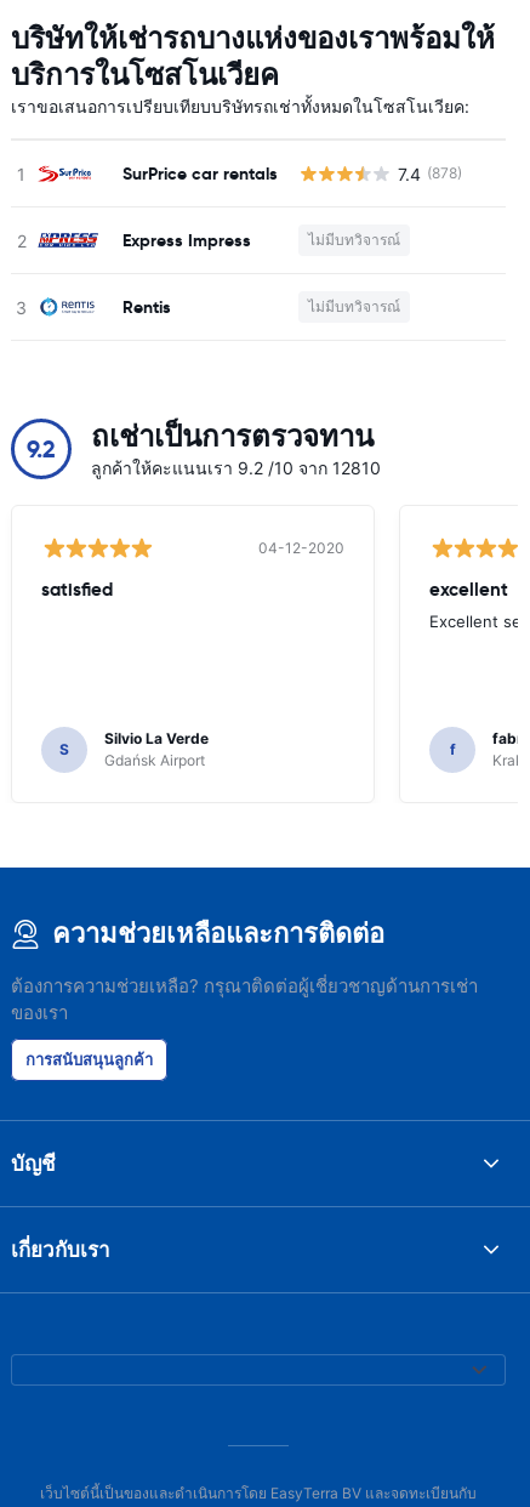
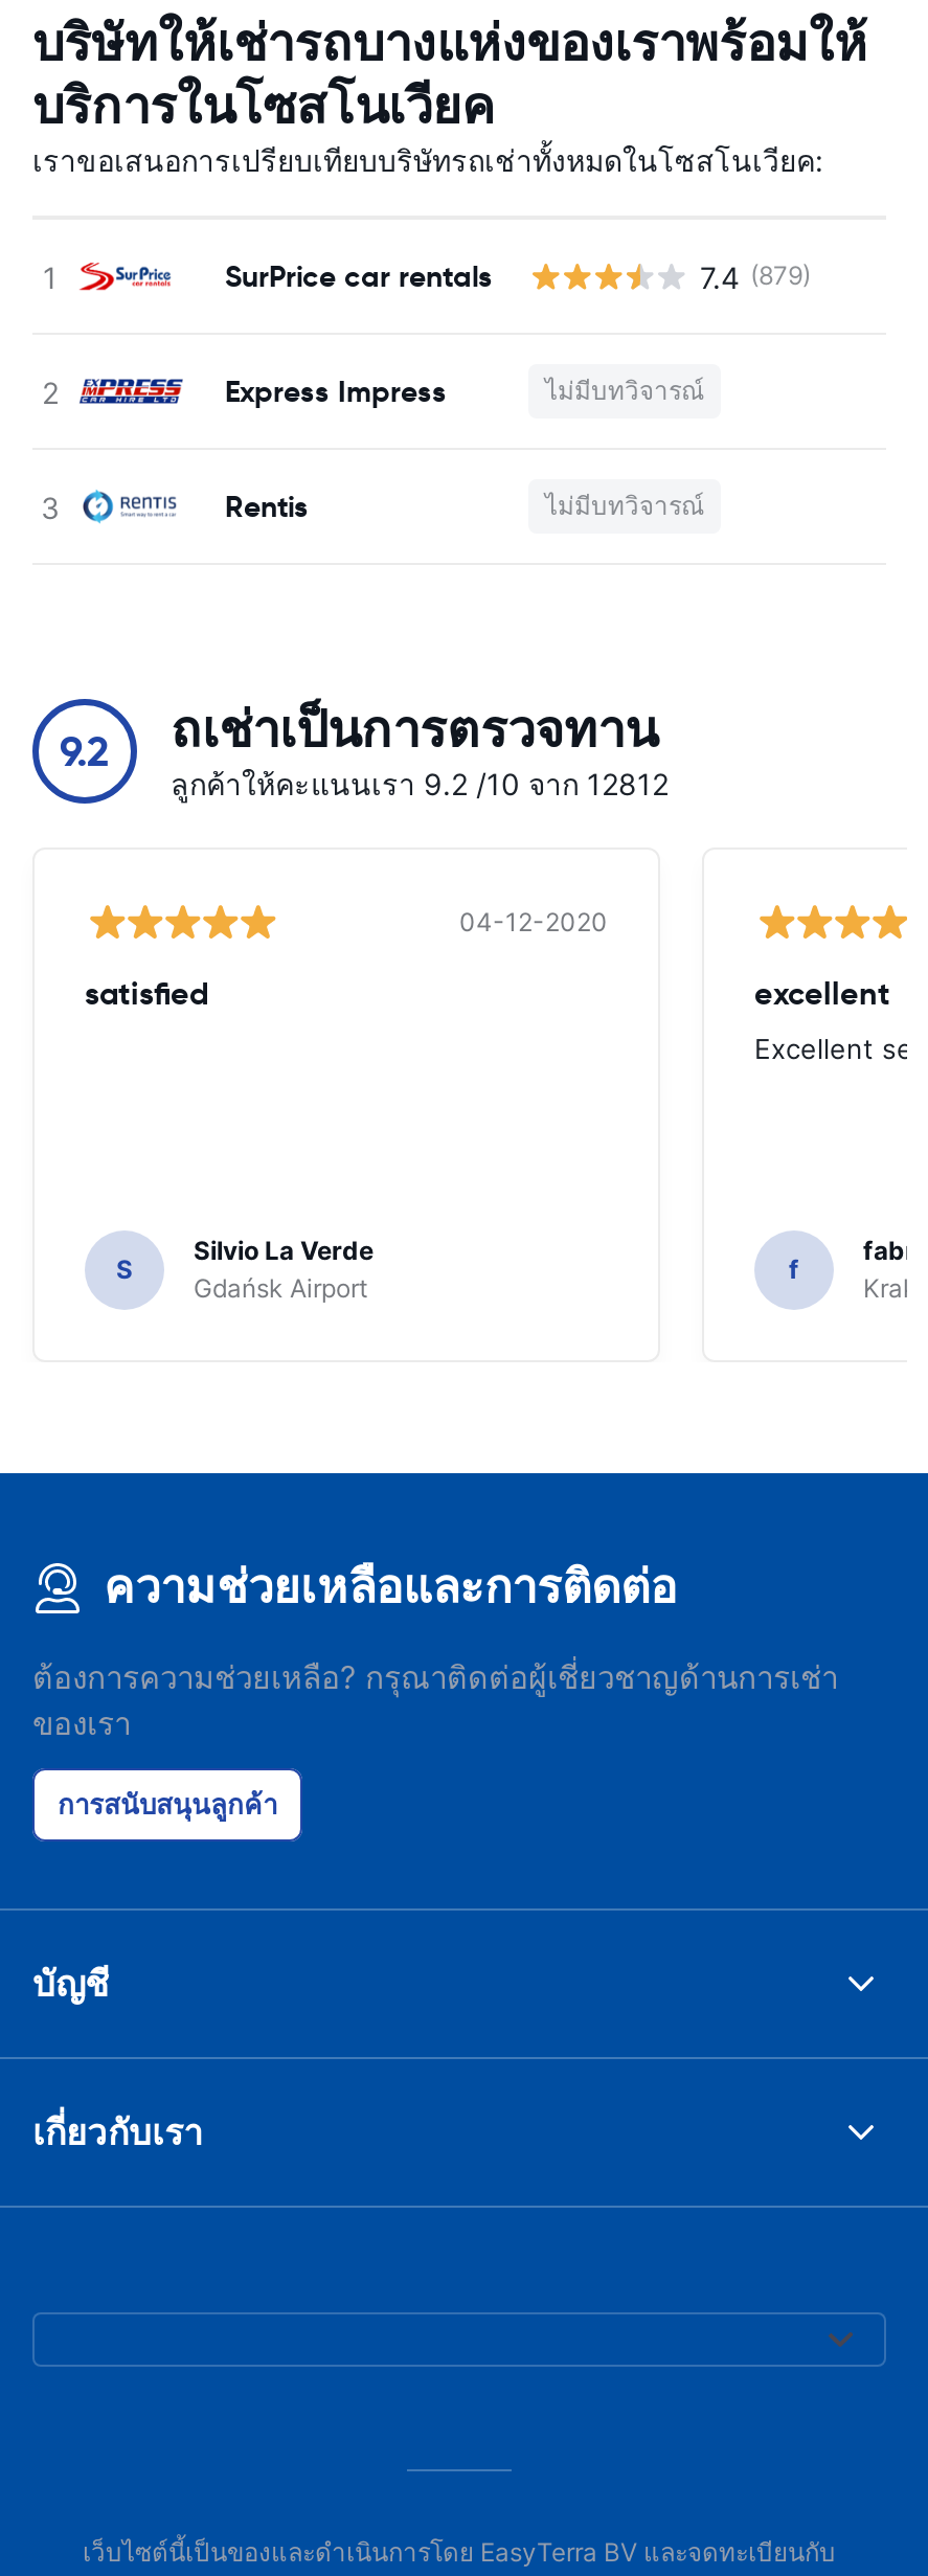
[398,163,462,184] 7.4 (878) -> [700,258,811,294] 7.4 (879)
[91,457,381,478] ลูกค้าให้คะแนนเรา 9.2 /10 จาก 12810 -> [171,766,669,801] ลูกค้าให้คะแนนเรา 9.2 /10 จาก 12812

